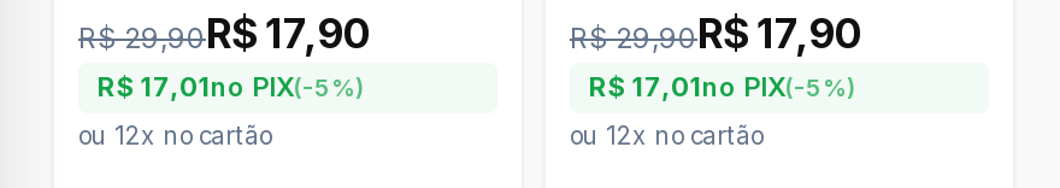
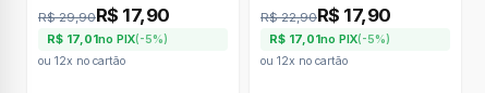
[570,10,861,58] R$ 29,90R$ 17,90 -> [260,4,391,26] R$ 22,90R$ 17,90

